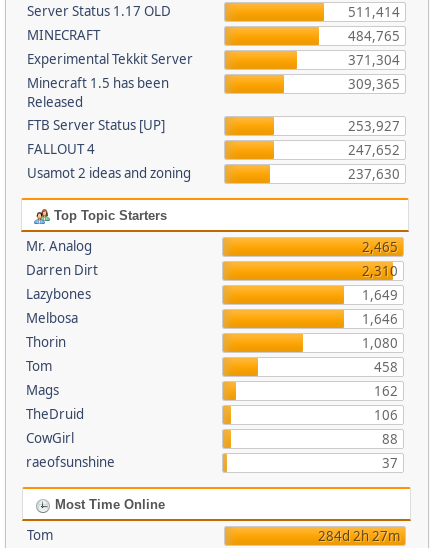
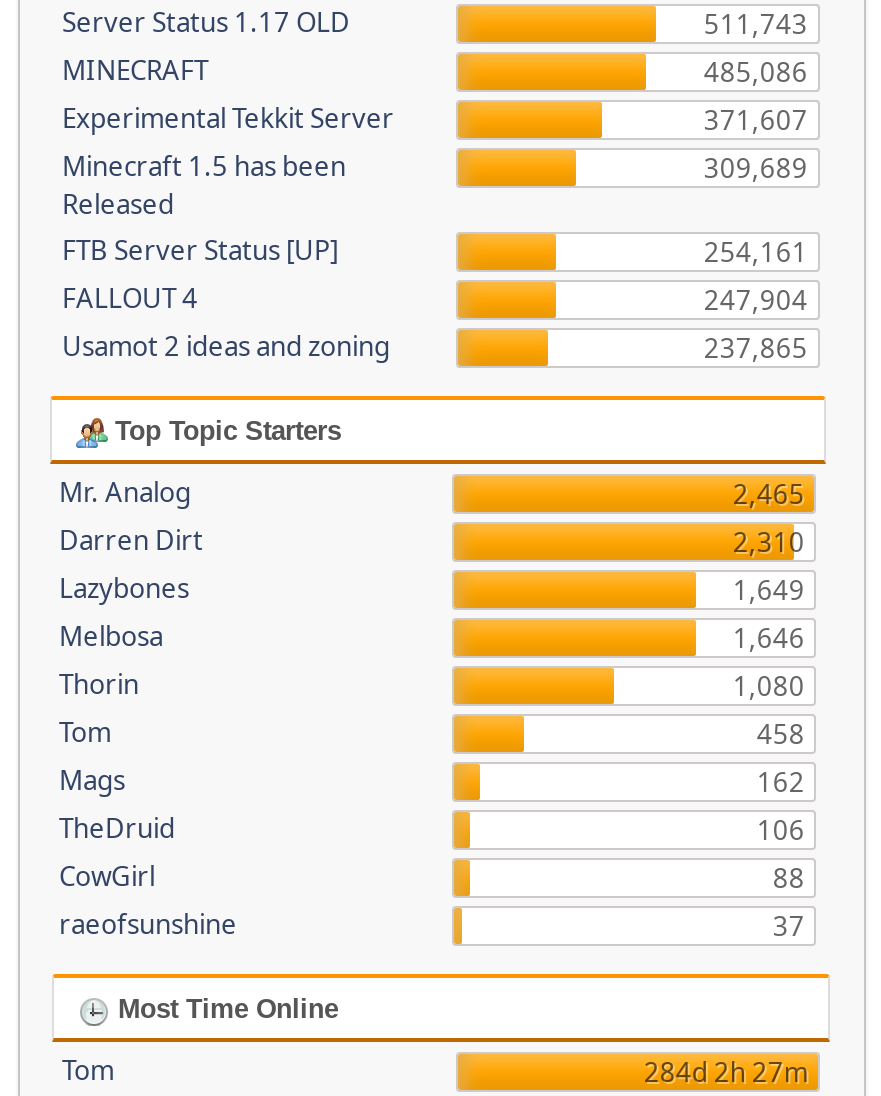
[348,3,400,21] 511,414 -> [704,7,808,43] 511,743
[348,27,400,45] 484,765 -> [704,55,808,91] 485,086
[348,51,400,69] 371,304 -> [704,103,808,139] 371,607
[348,75,400,93] 309,365 -> [704,151,808,187] 309,689
[348,117,400,135] 253,927 -> [704,235,808,271] 254,161
[348,141,400,159] 247,652 -> [704,283,808,319] 247,904
[348,165,400,183] 237,630 -> [704,331,808,367] 237,865

